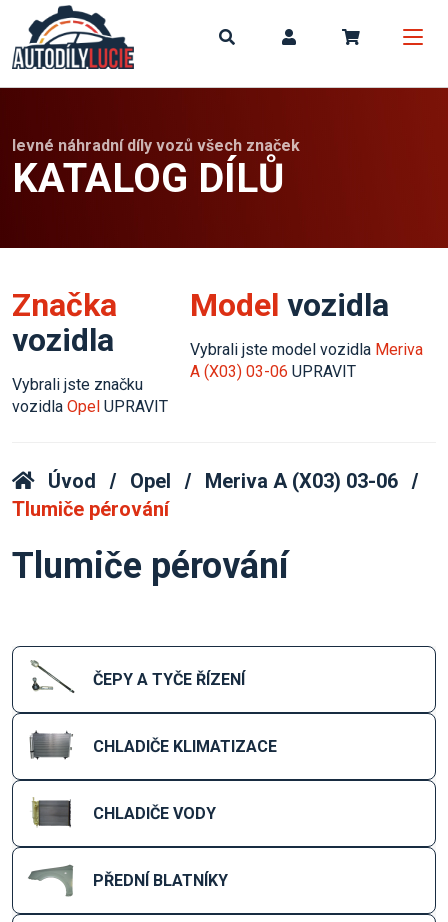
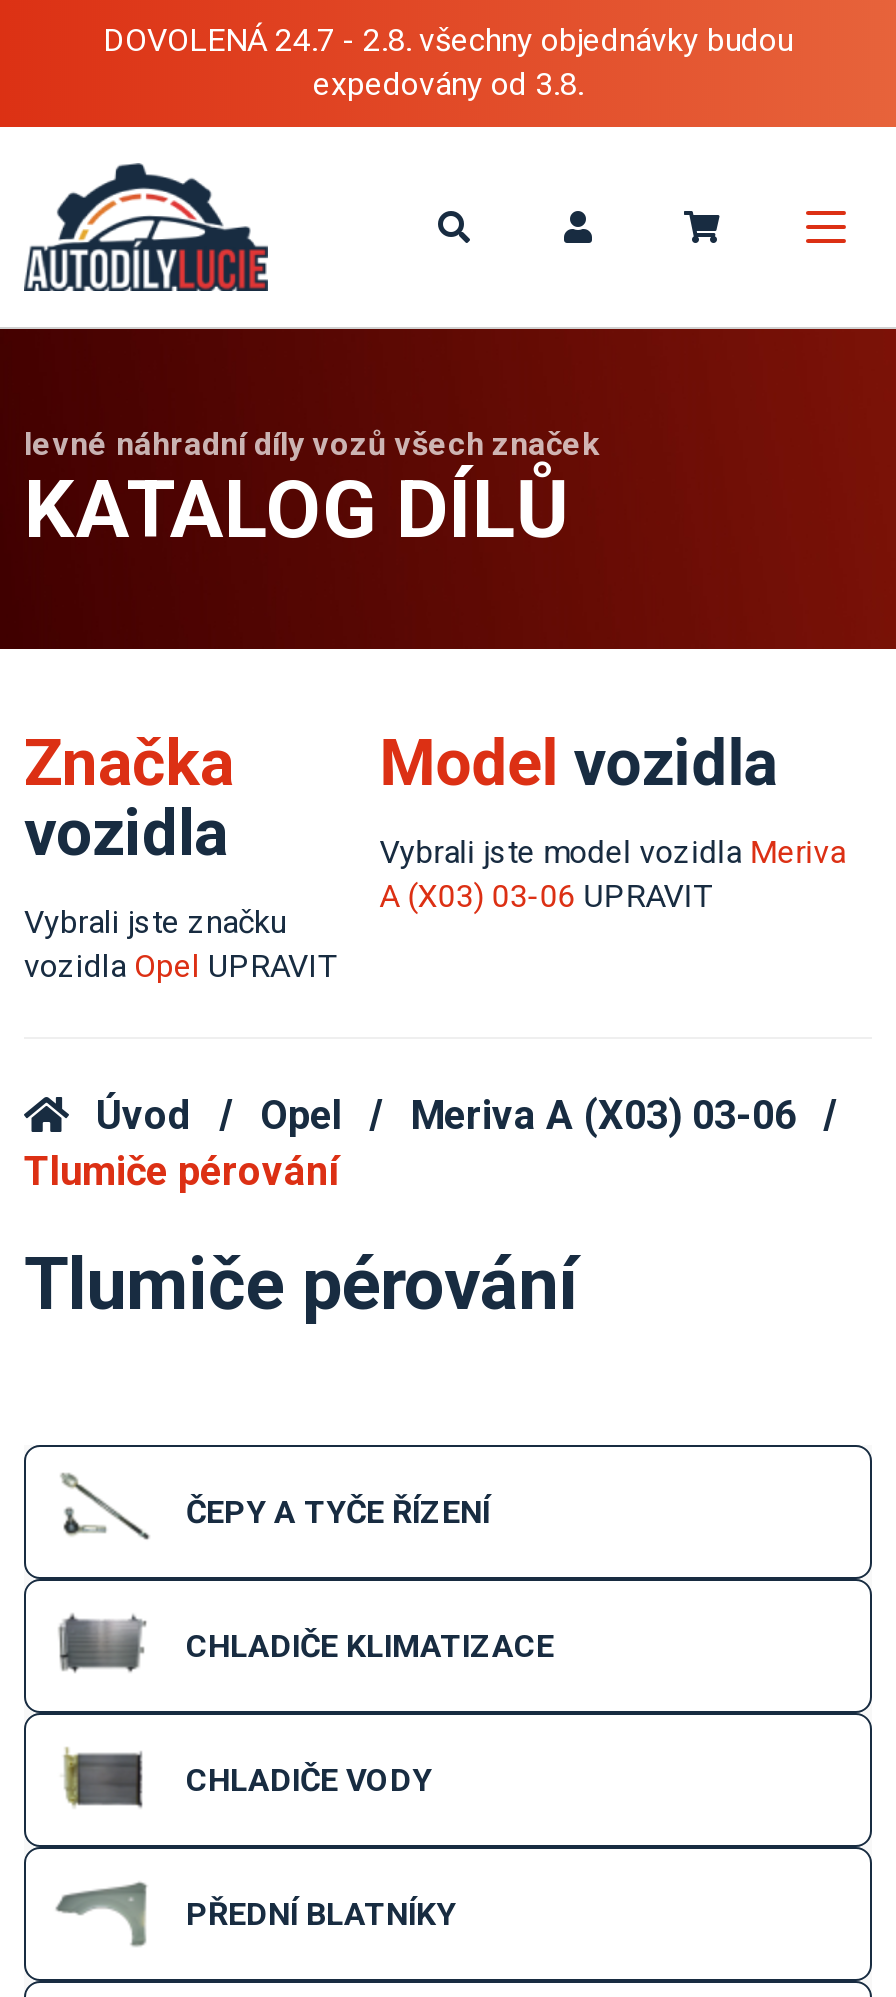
none -> [103,21,793,103] DOVOLENÁ 24.7 - 2.8. všechny objednávky budou | expedovány od 3.8.

